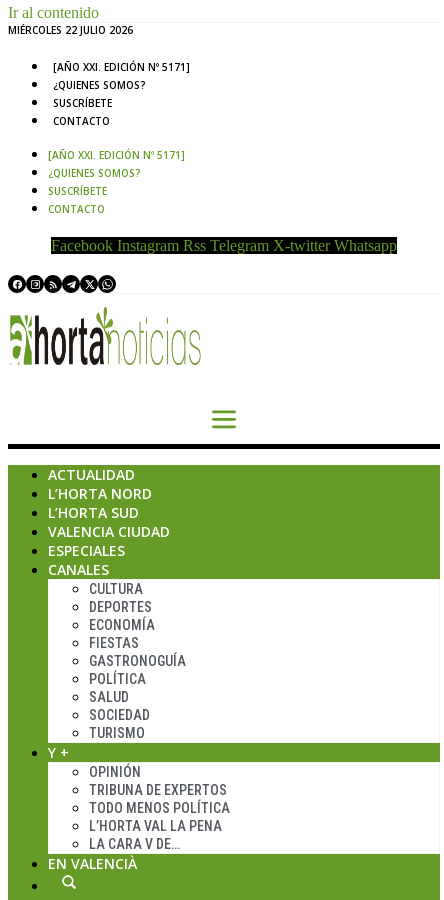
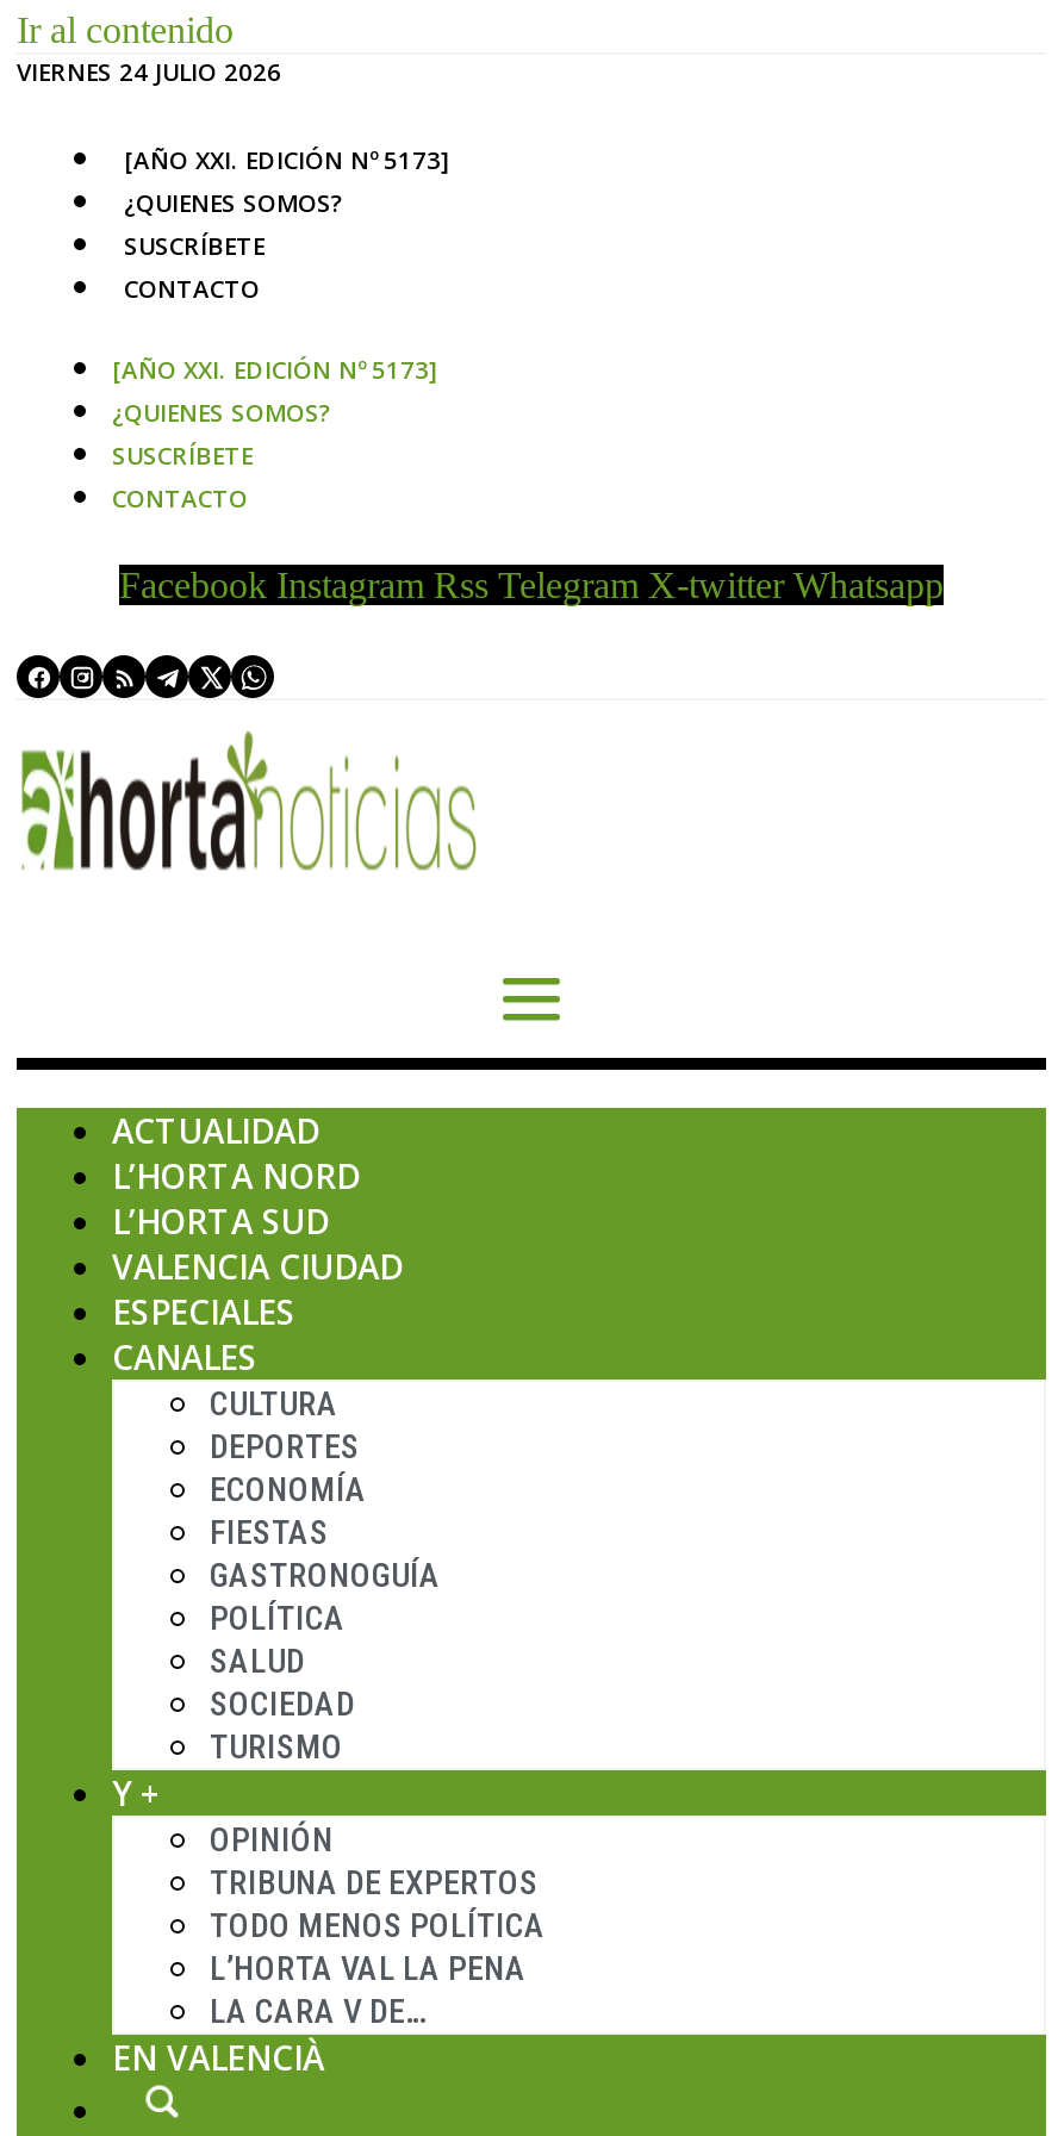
[8,23,133,37] MIÉRCOLES 22 JULIO 2026 -> [17,55,281,88] VIERNES 24 JULIO 2026
[53,60,190,74] [AÑO XXI. EDICIÓN Nº 5171] -> [124,143,450,176] [AÑO XXI. EDICIÓN Nº 5173]
[48,148,185,162] [AÑO XXI. EDICIÓN Nº 5171] -> [112,353,438,386] [AÑO XXI. EDICIÓN Nº 5173]

